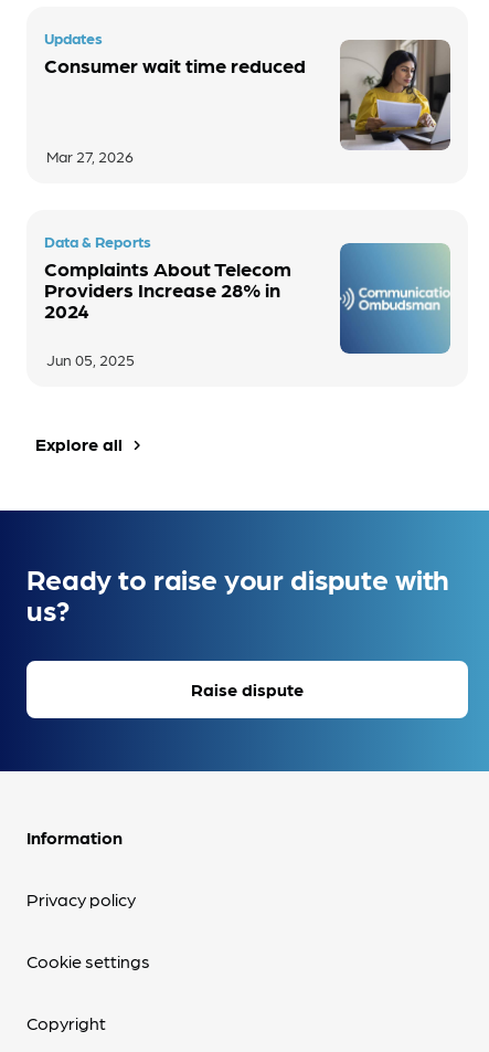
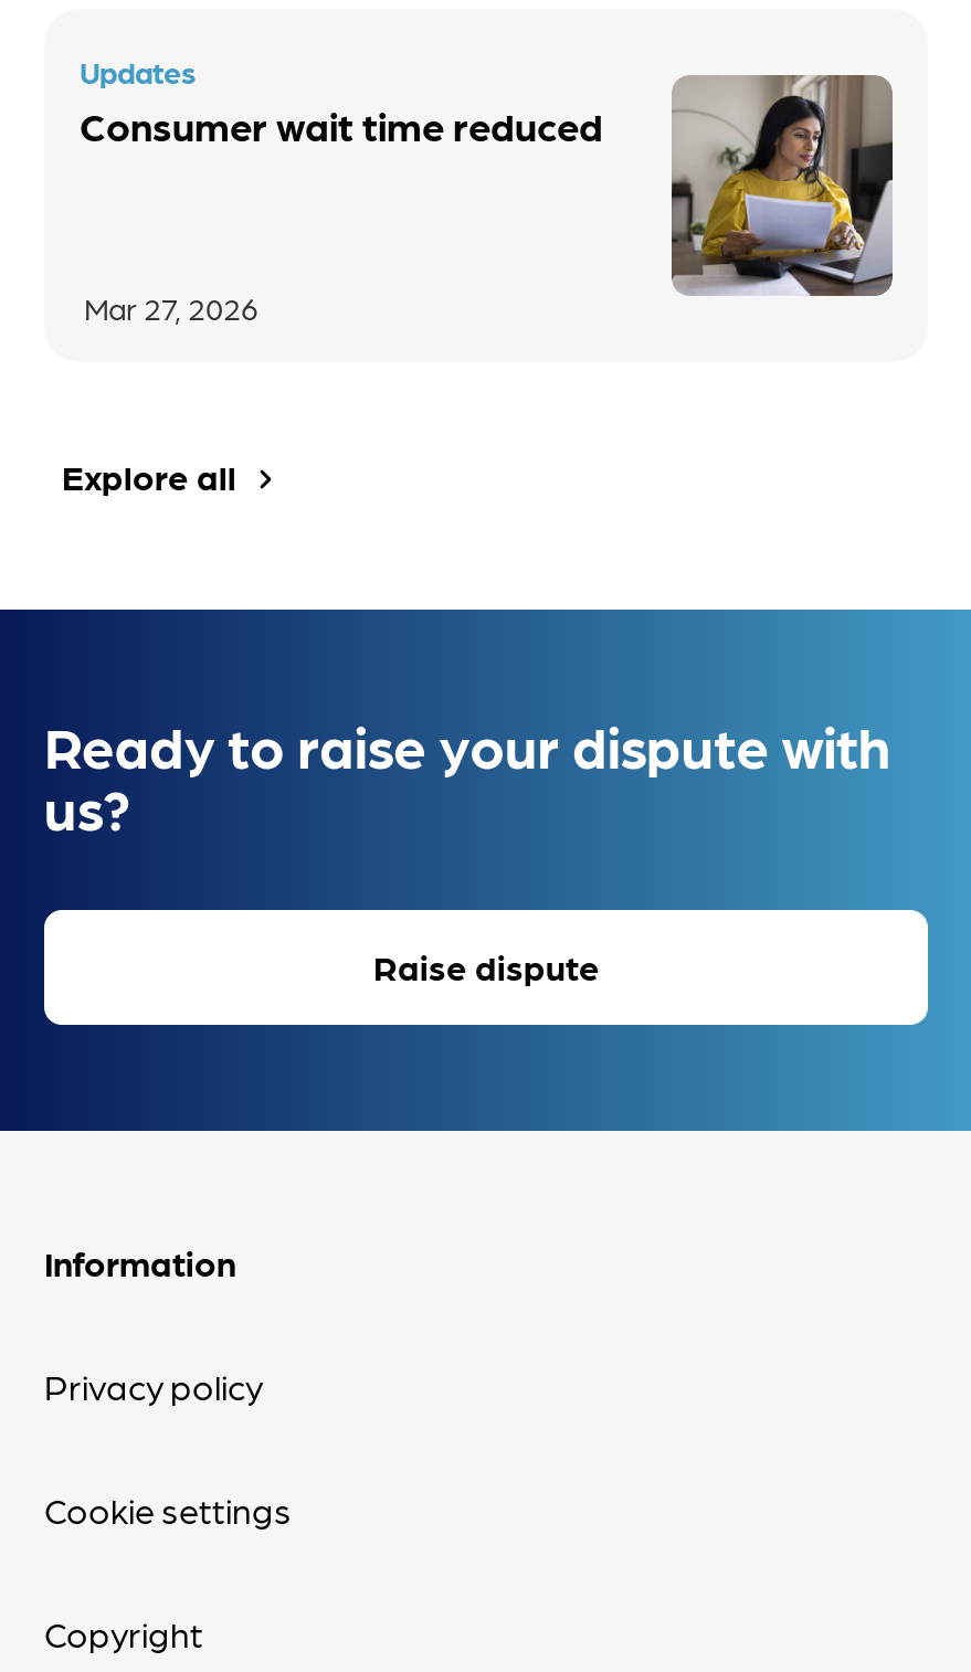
[44,231,291,369] Data & Reports | Complaints About Telecom | Providers Increase 28% in | 2024 | Jun 05, 2025 -> none
[339,242,450,355] [image] -> none

